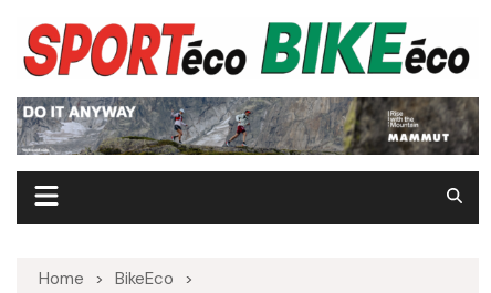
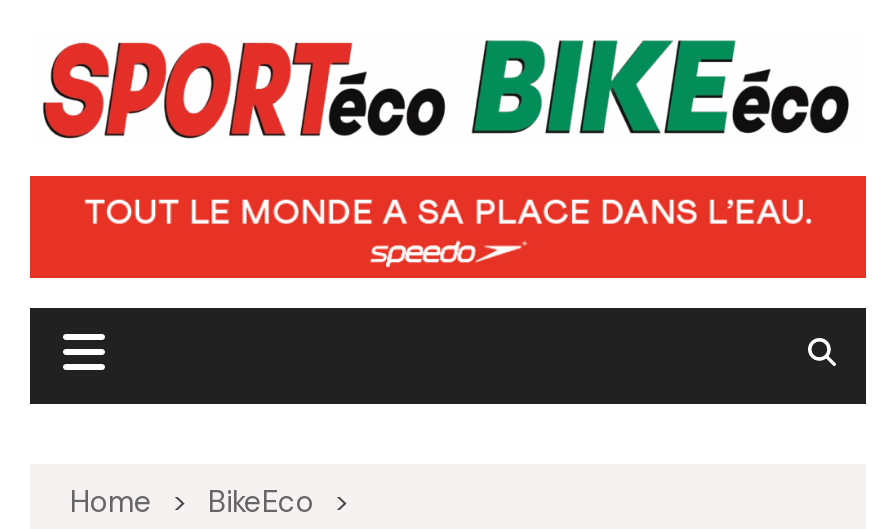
[15,96,480,156] [image] -> [28,174,868,280] [image]

